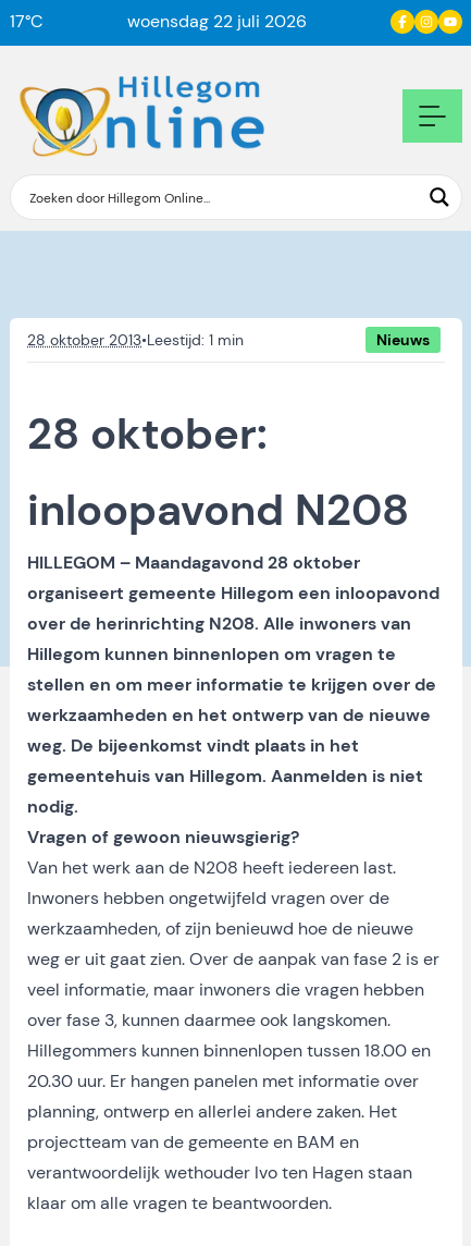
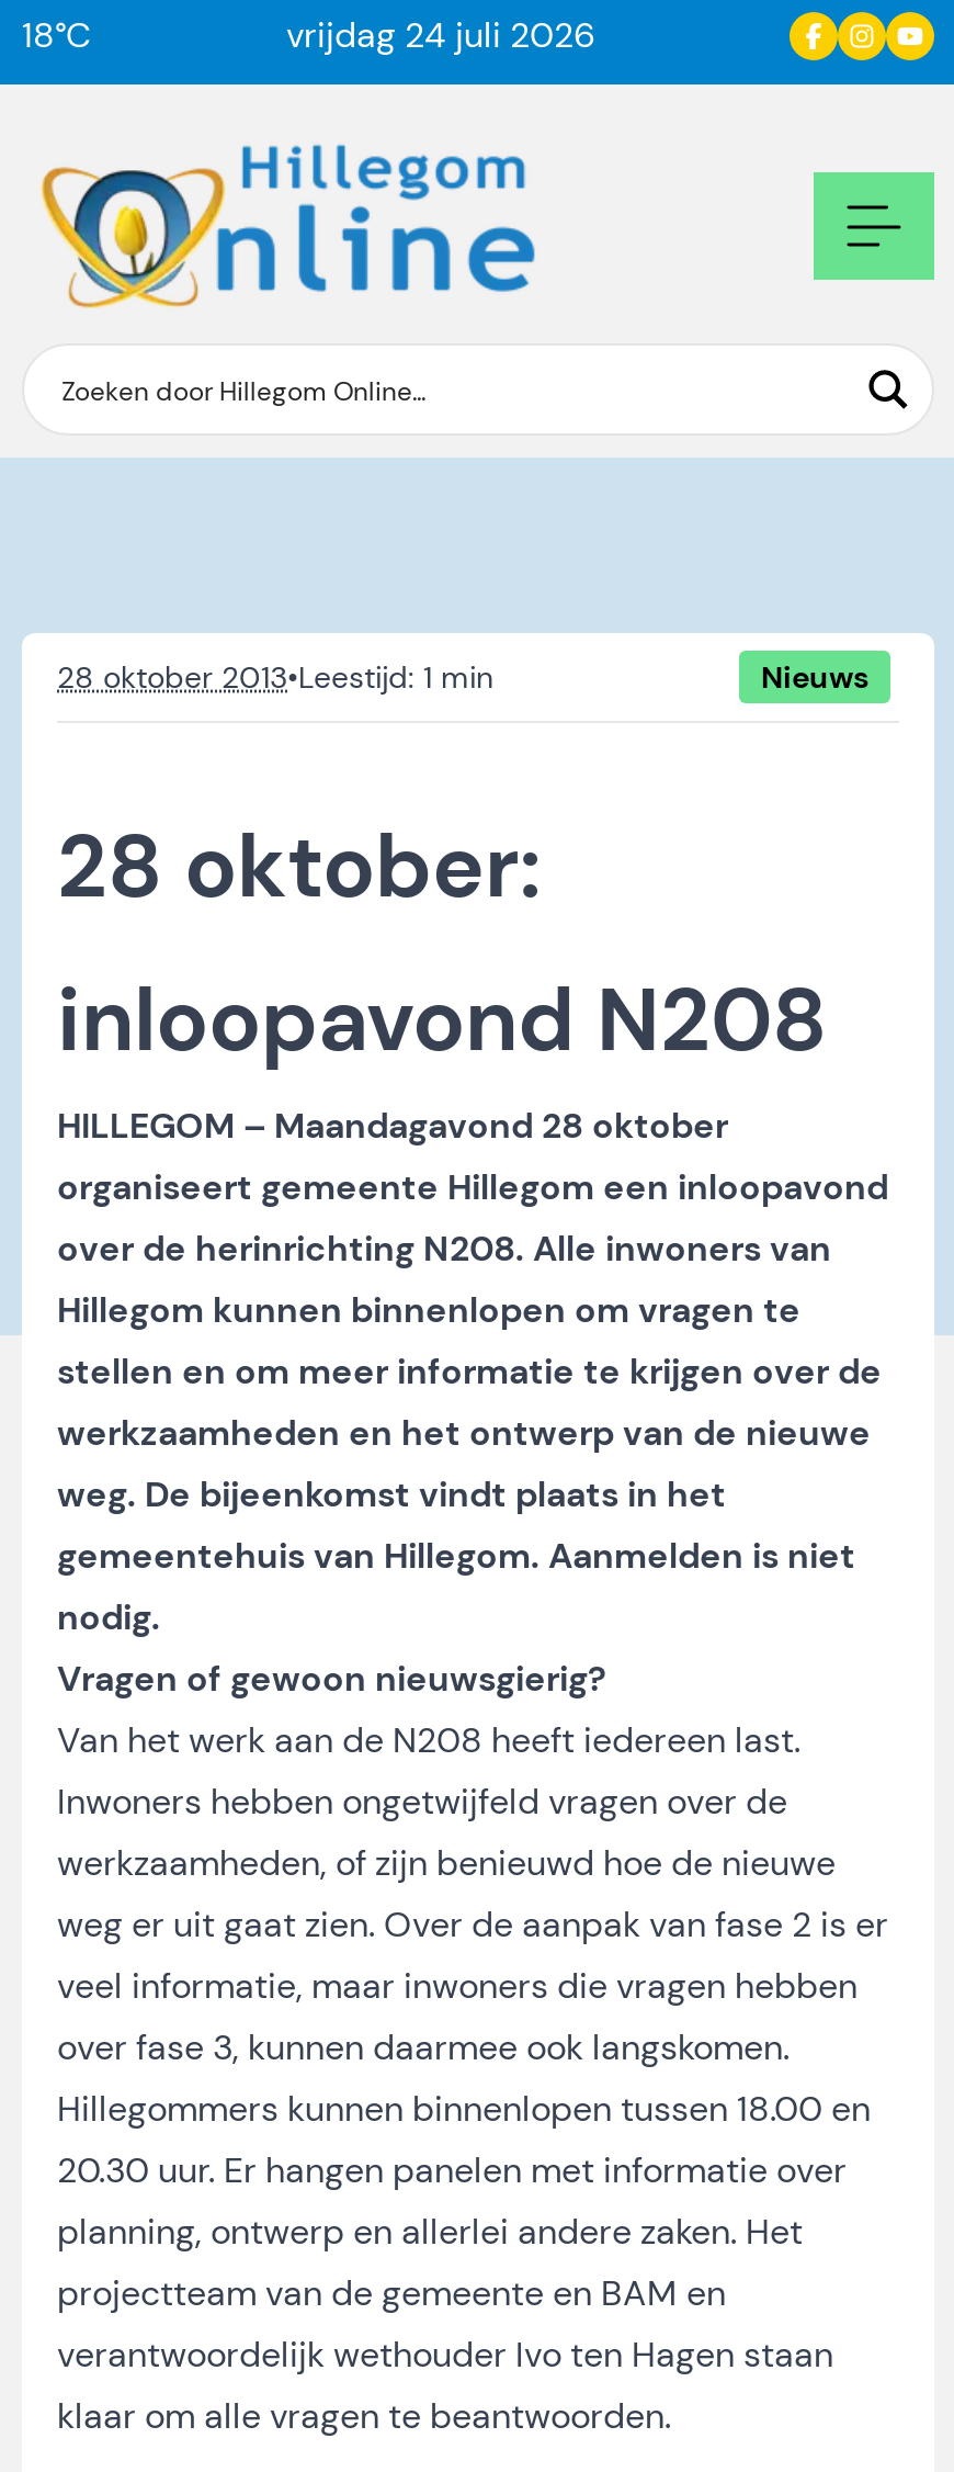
[10,10,44,33] 17°C -> [22,12,92,58] 18°C
[127,10,307,33] woensdag 22 juli 2026 -> [286,12,595,58] vrijdag 24 juli 2026

